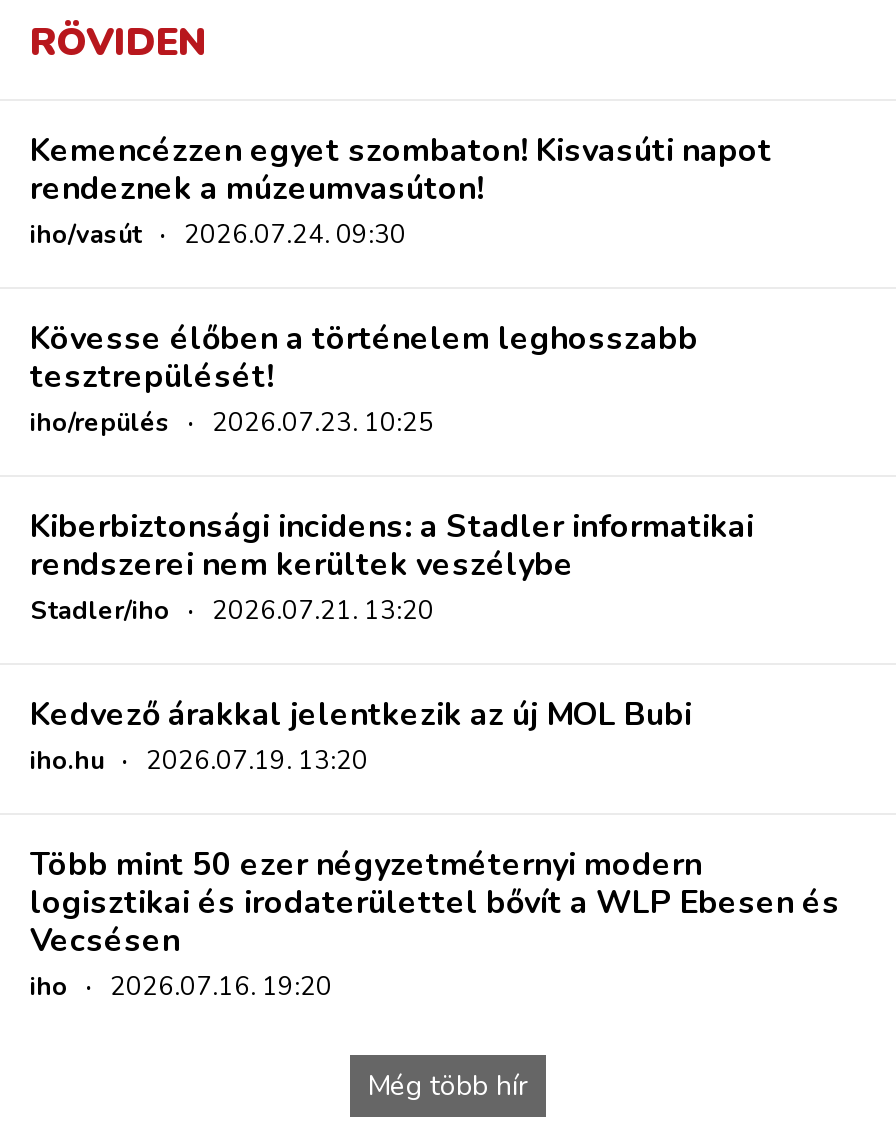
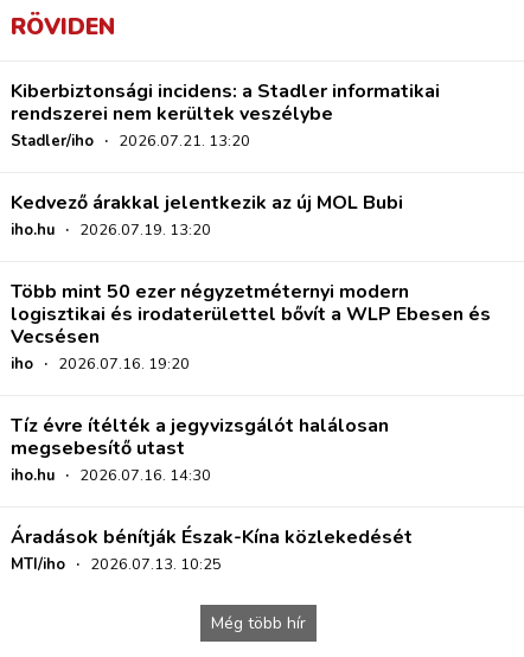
[30,130,772,442] Kemencézzen egyet szombaton! Kisvasúti napot | rendeznek a múzeumvasúton! | iho/vasút · 2026.07.24. 09:30 | Kövesse élőben a történelem leghosszabb | tesztrepülését! | iho/repülés · 2026.07.23. 10:25 -> none
moved [30,506,840,1006] -> [11,79,491,375]: Kiberbiztonsági incidens: a Stadler informatikai | rendszerei nem kerültek veszélybe | Stadler/iho · 2026.07.21. 13:20 | ... | Vecsésen | iho · 2026.07.16. 19:20
none -> [11,413,413,576] Tíz évre ítélték a jegyvizsgálót halálosan | megsebesítő utast | iho.hu · 2026.07.16. 14:30 | Áradások bénítják Észak-Kína közlekedését | MTI/iho · 2026.07.13. 10:25

